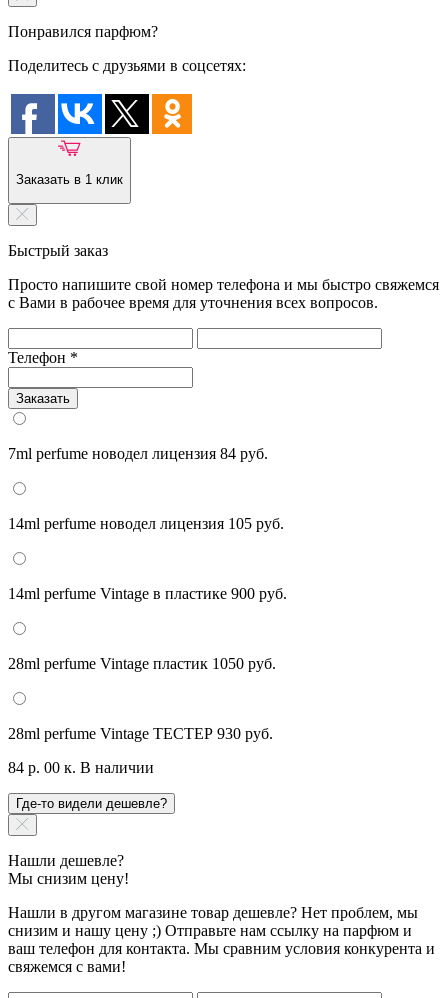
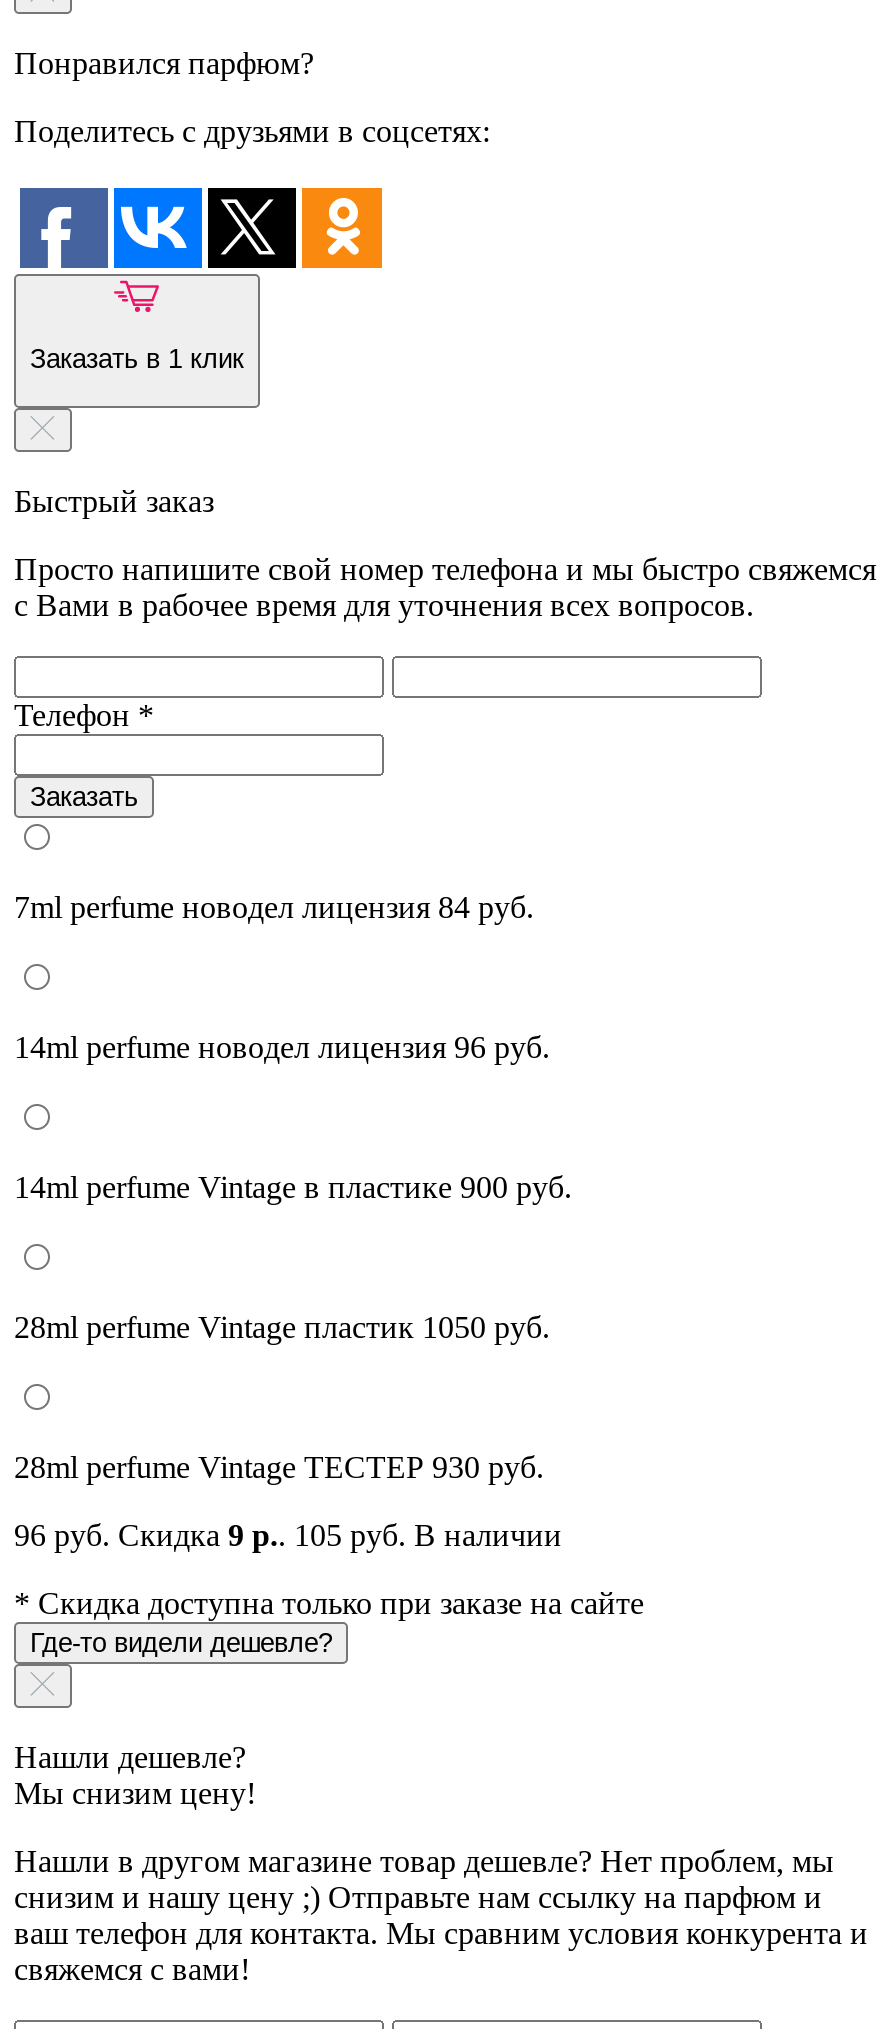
[8,514,284,531] 14ml perfume новодел лицензия 105 руб. -> [14,1029,550,1063] 14ml perfume новодел лицензия 96 руб.
[8,758,154,775] 84 р. 00 к. В наличии -> [14,1517,644,1619] 96 руб. Скидка 9 р.. 105 руб. В наличии | * Скидка доступна только при заказе на сайте

